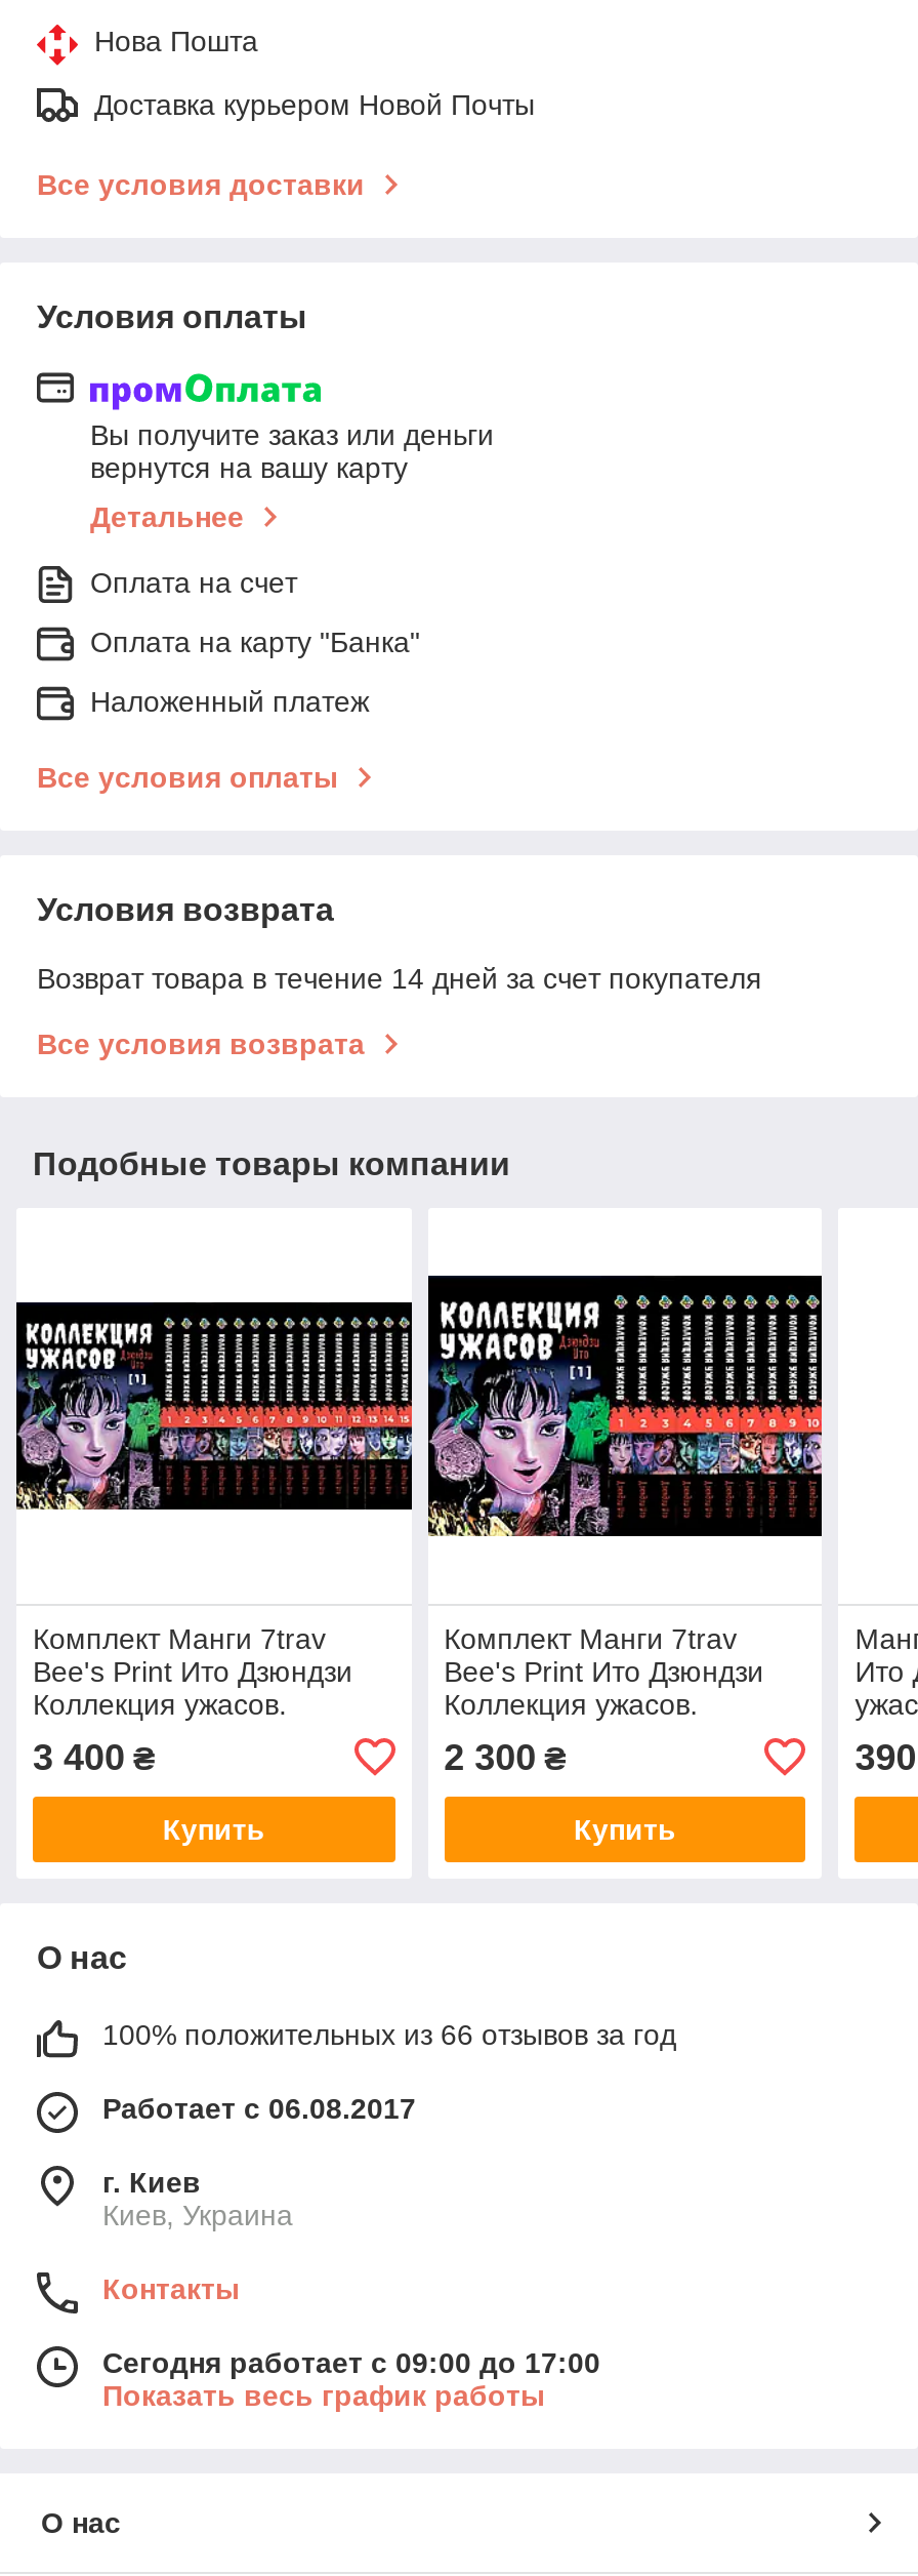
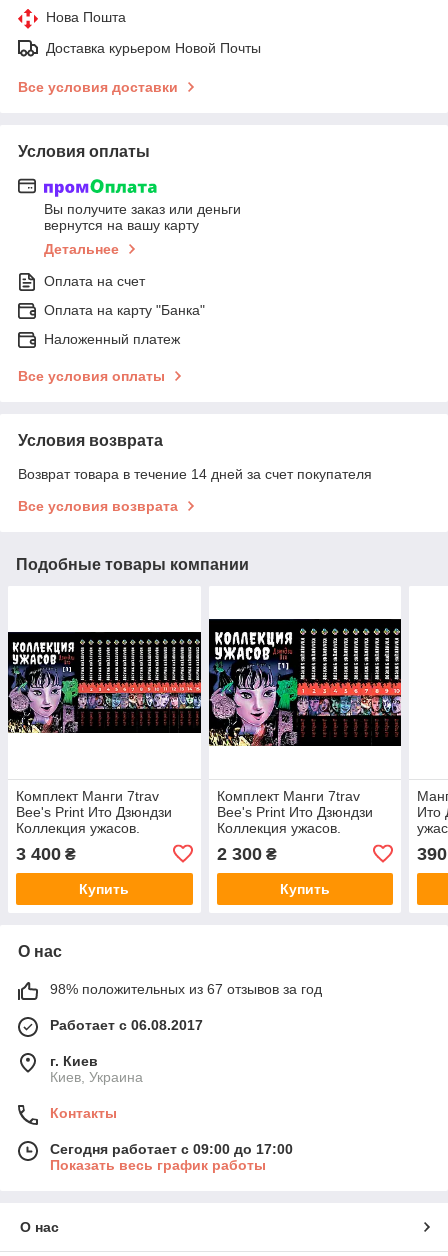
[102,2018,676,2051] 100% положительных из 66 отзывов за год -> [50,981,322,997] 98% положительных из 67 отзывов за год

